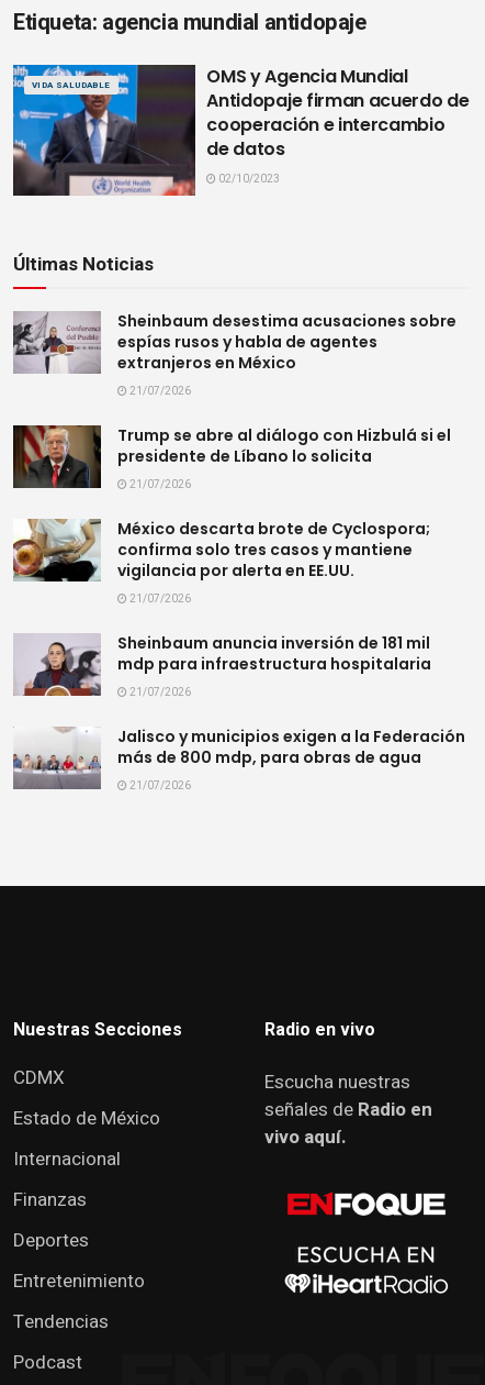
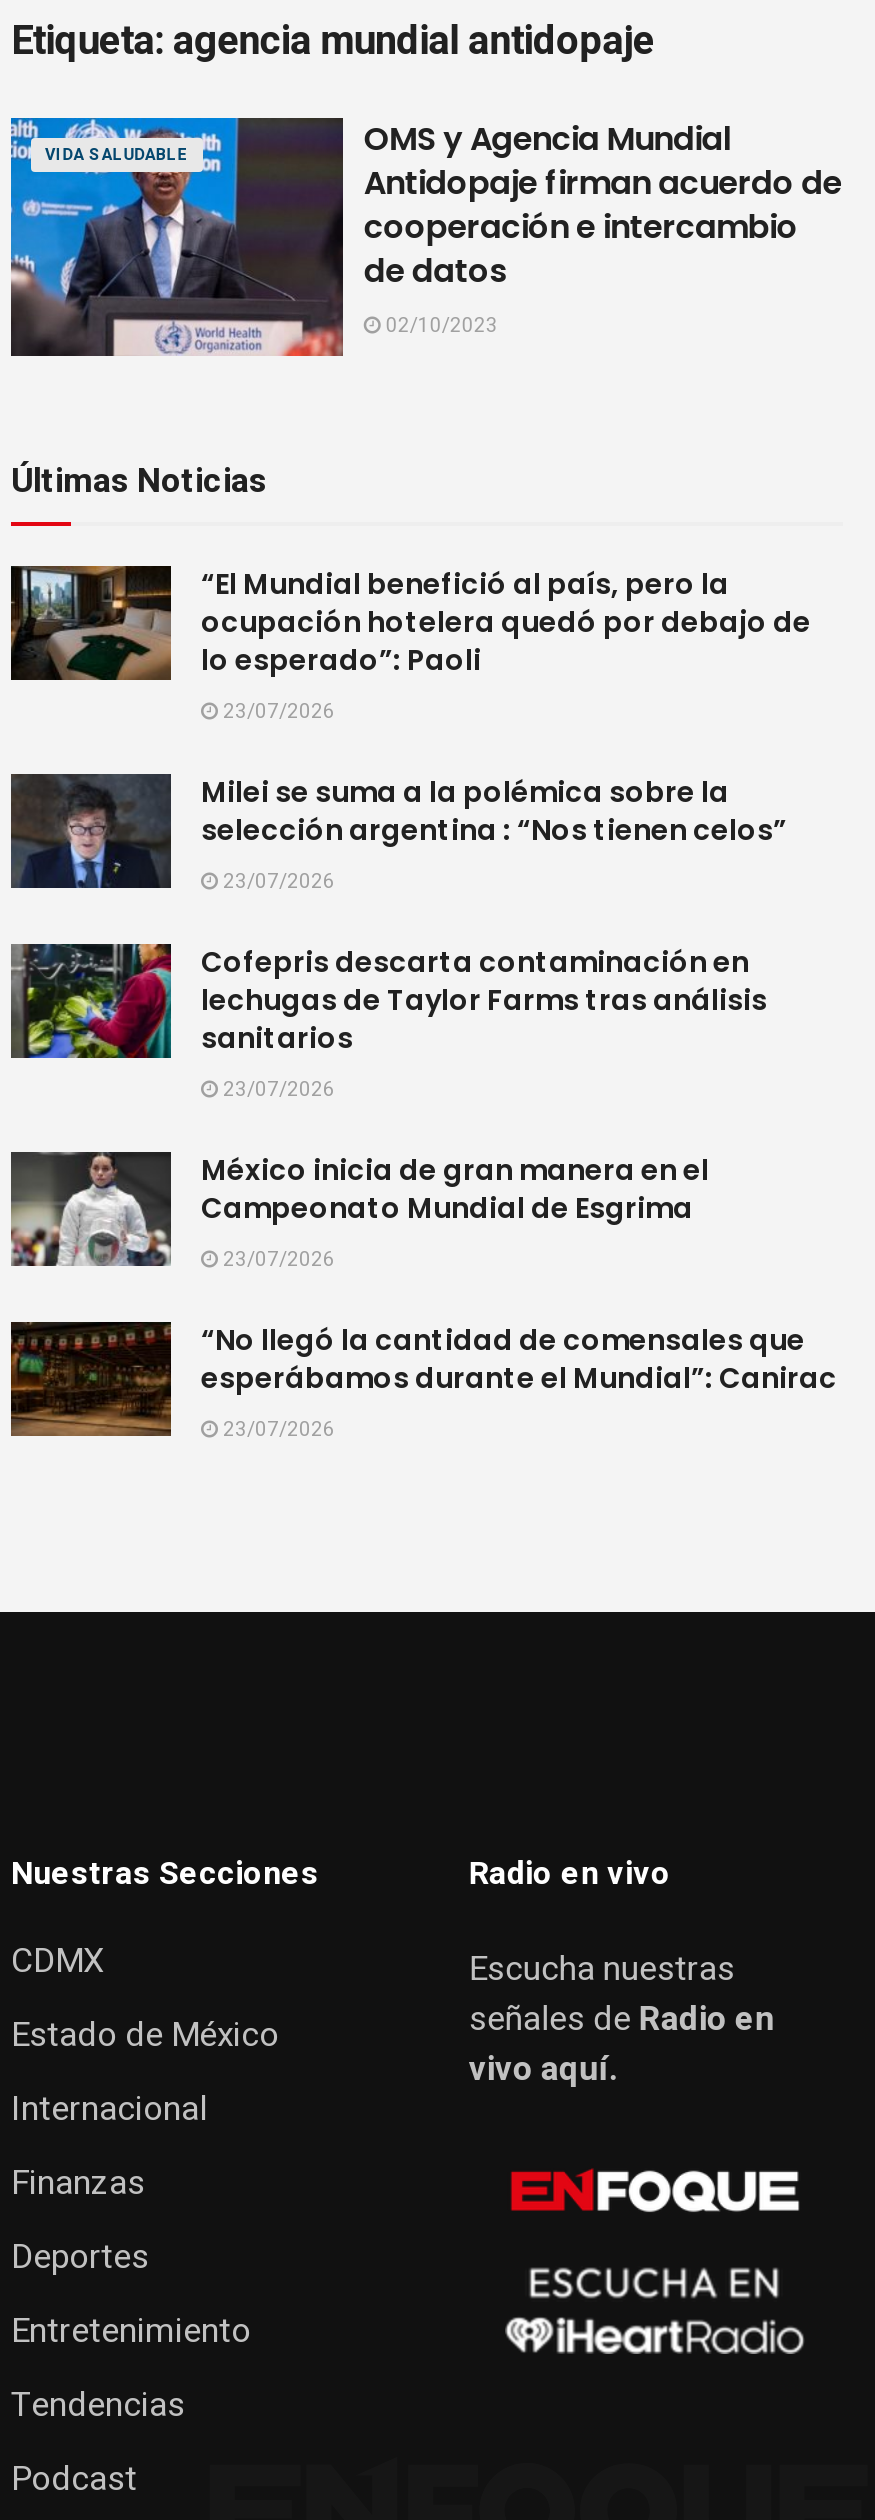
[12,310,456,399] [image] | Sheinbaum desestima acusaciones sobre | espías rusos y habla de agentes | extranjeros en México | 21/07/2026 -> [9,564,811,726] [image] | “El Mundial benefició al país, pero la | ocupación hotelera quedó por debajo de | lo esperado”: Paoli | 23/07/2026
[13,424,451,492] [image] | Trump se abre al diálogo con Hizbulá si el | presidente de Líbano lo solicita | 21/07/2026 -> [11,772,787,896] [image] | Milei se suma a la polémica sobre la | selección argentina : “Nos tienen celos” | 23/07/2026
[13,518,430,607] [image] | México descarta brote de Cyclospora; | confirma solo tres casos y mantiene | vigilancia por alerta en EE.UU. | 21/07/2026 -> [9,942,767,1104] [image] | Cofepris descarta contaminación en | lechugas de Taylor Farms tras análisis | sanitarios | 23/07/2026
[13,632,431,700] [image] | Sheinbaum anuncia inversión de 181 mil | mdp para infraestructura hospitalaria | 21/07/2026 -> [9,1150,709,1274] [image] | México inicia de gran manera en el | Campeonato Mundial de Esgrima | 23/07/2026
[12,725,465,794] [image] | Jalisco y municipios exigen a la Federación | más de 800 mdp, para obras de agua | 21/07/2026 -> [9,1320,837,1444] [image] | “No llegó la cantidad de comensales que | esperábamos durante el Mundial”: Canirac | 23/07/2026

